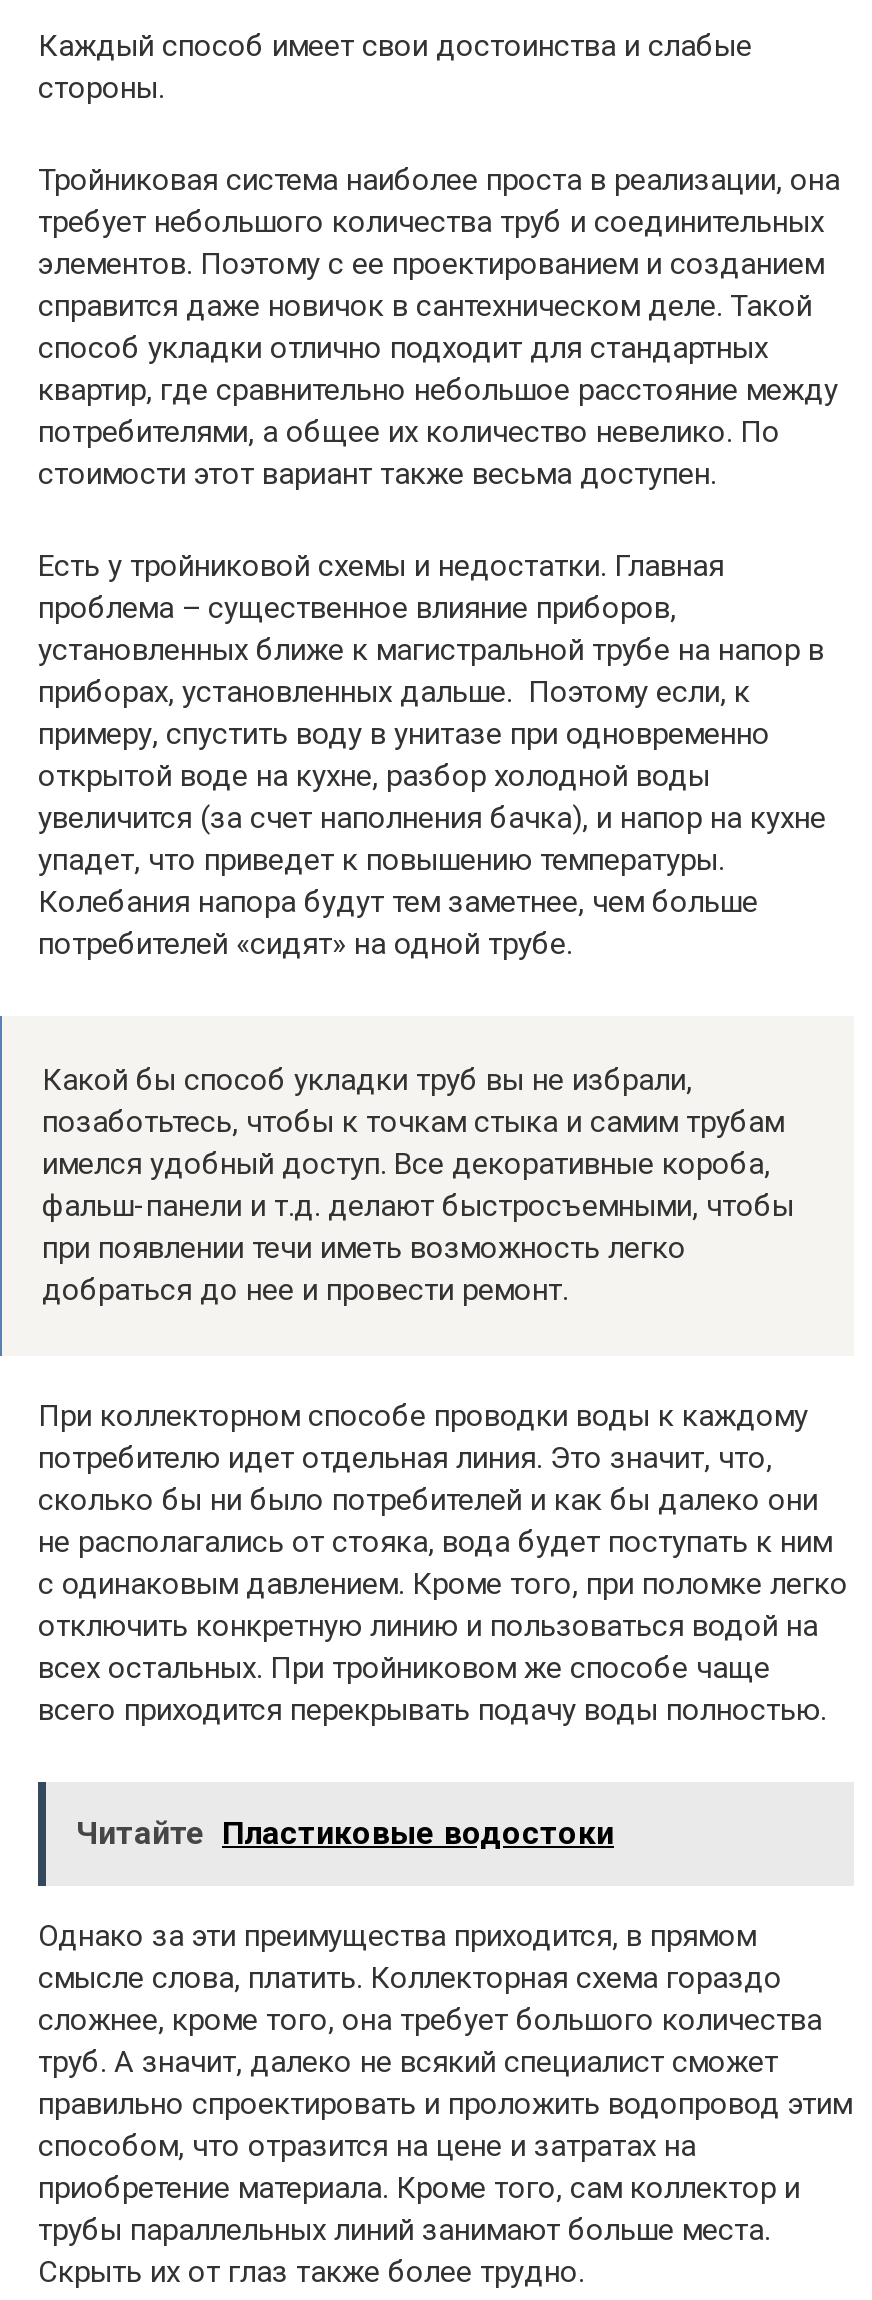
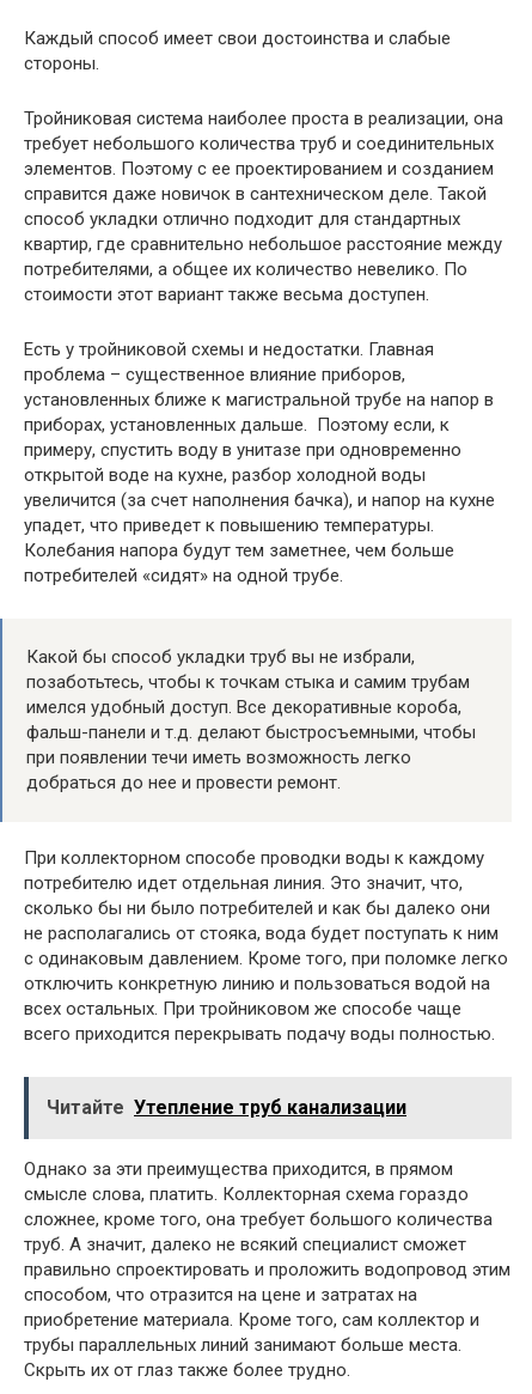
[76,1813,614,1851] Читайте Пластиковые водостоки -> [47,1095,406,1118] Читайте Утепление труб канализации

